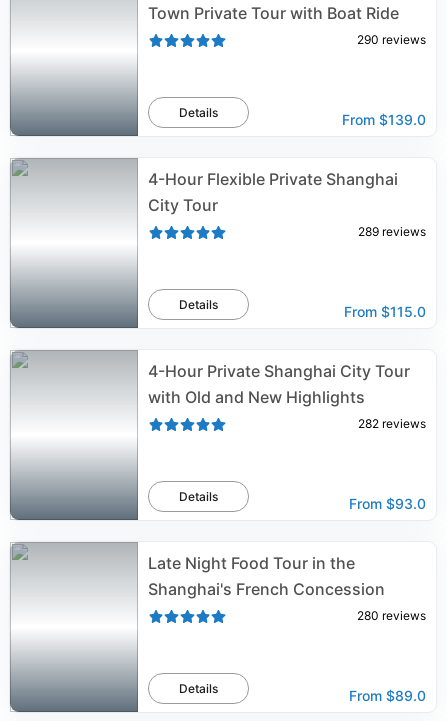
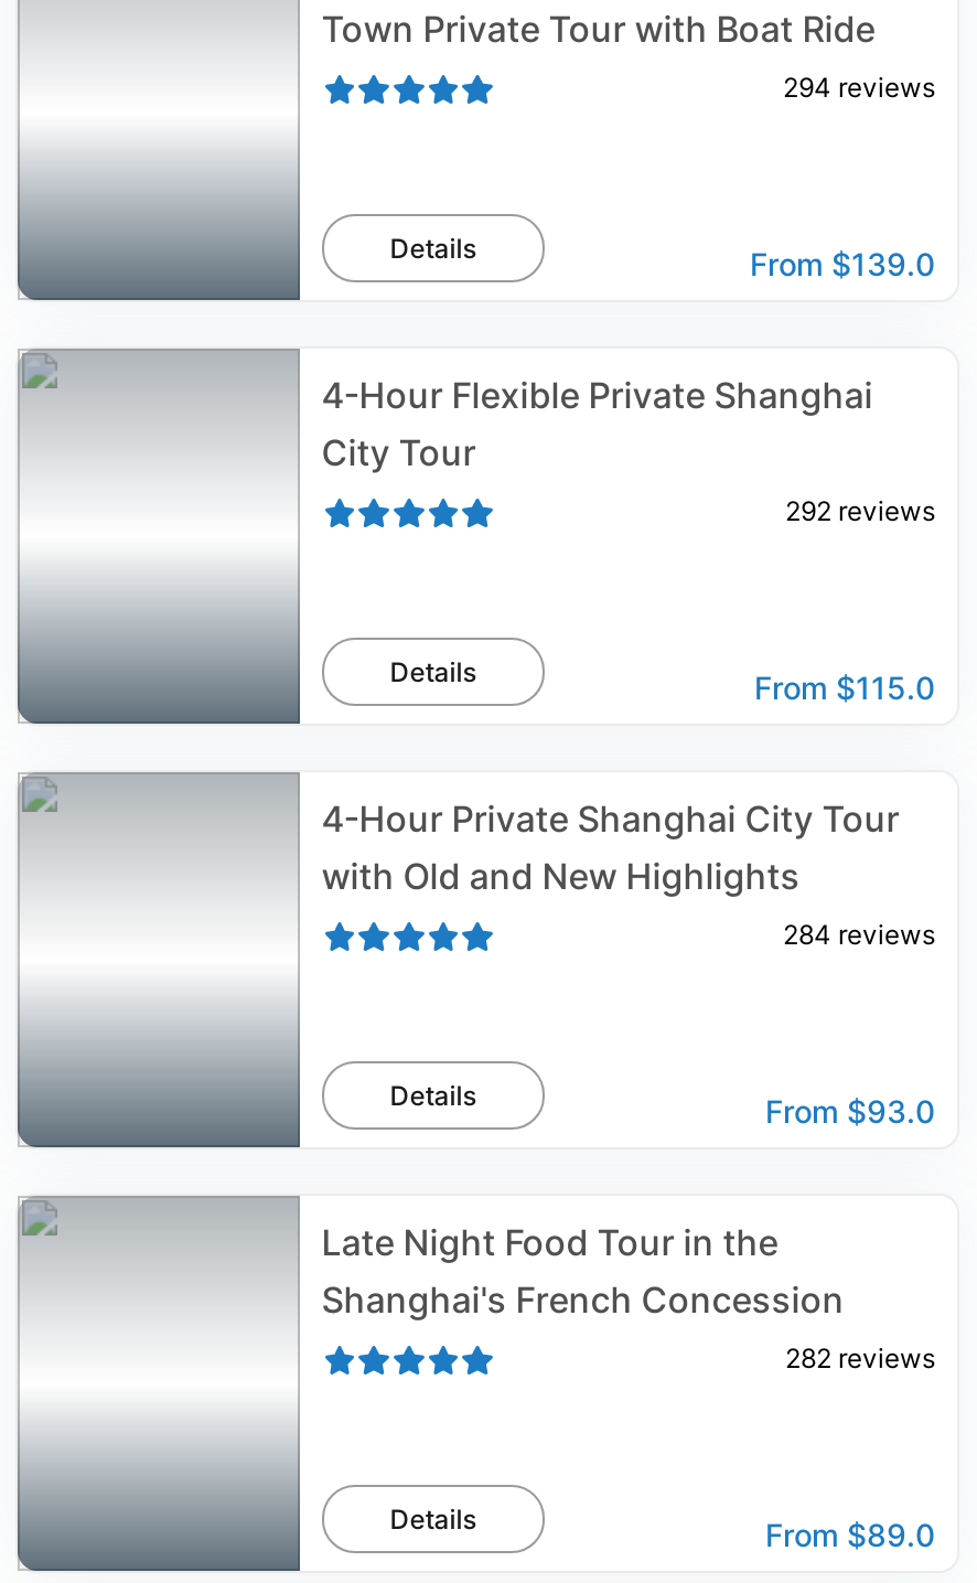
[357,32,426,47] 290 reviews -> [783,71,935,104] 294 reviews
[358,224,426,239] 289 reviews -> [785,495,935,528] 292 reviews
[358,416,426,431] 282 reviews -> [783,918,935,951] 284 reviews
[357,608,426,623] 280 reviews -> [785,1342,935,1375] 282 reviews

